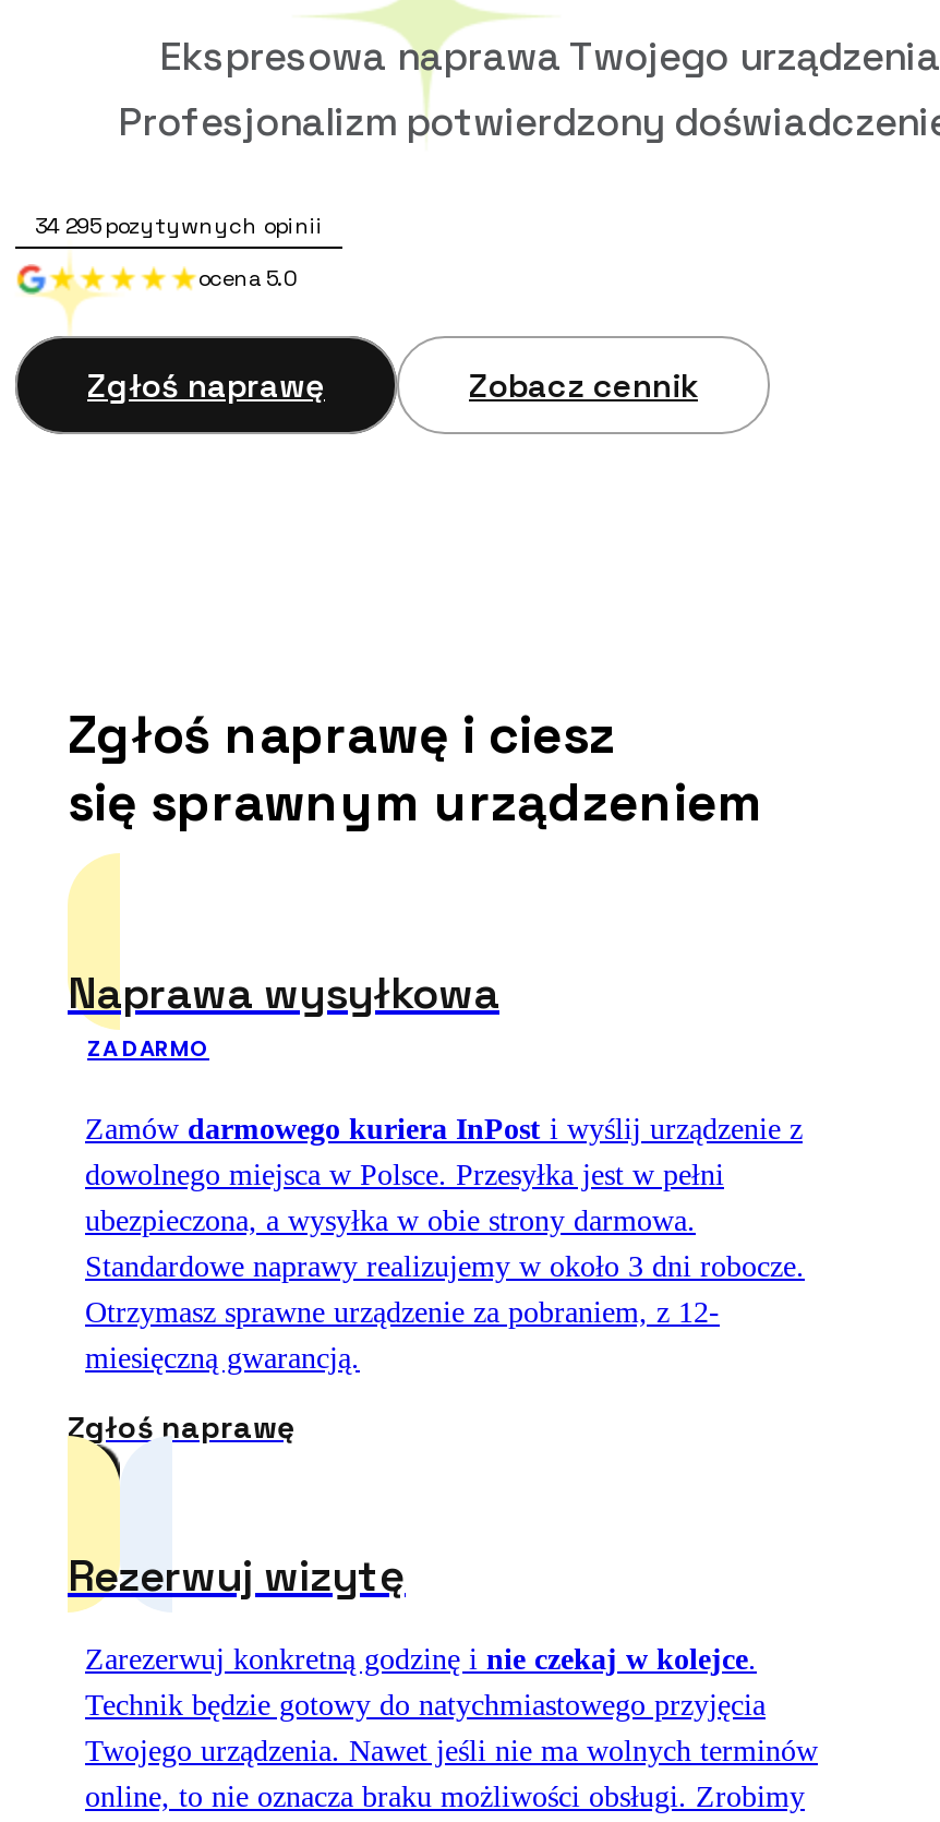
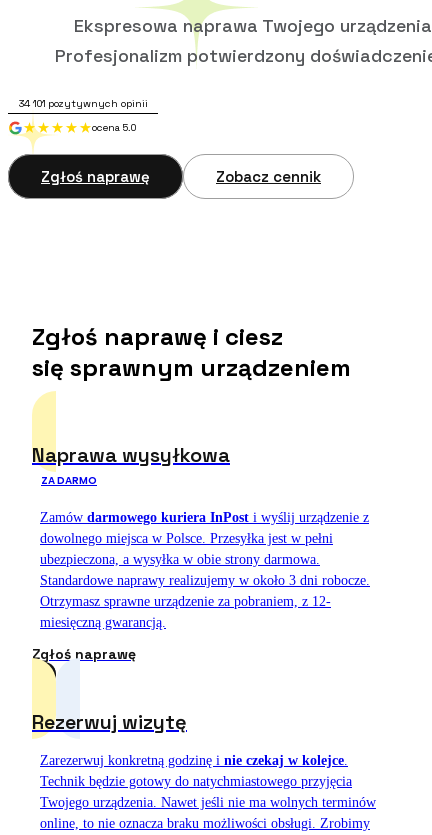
[35,211,323,240] 34 295 pozytywnych opinii -> [18,97,147,110] 34 101 pozytywnych opinii

